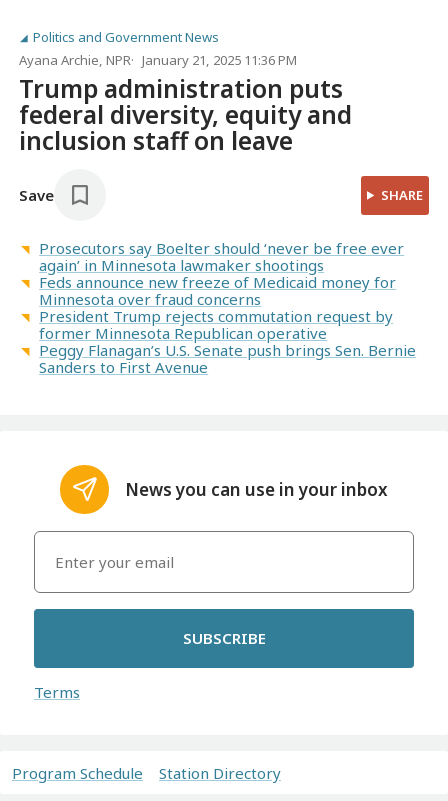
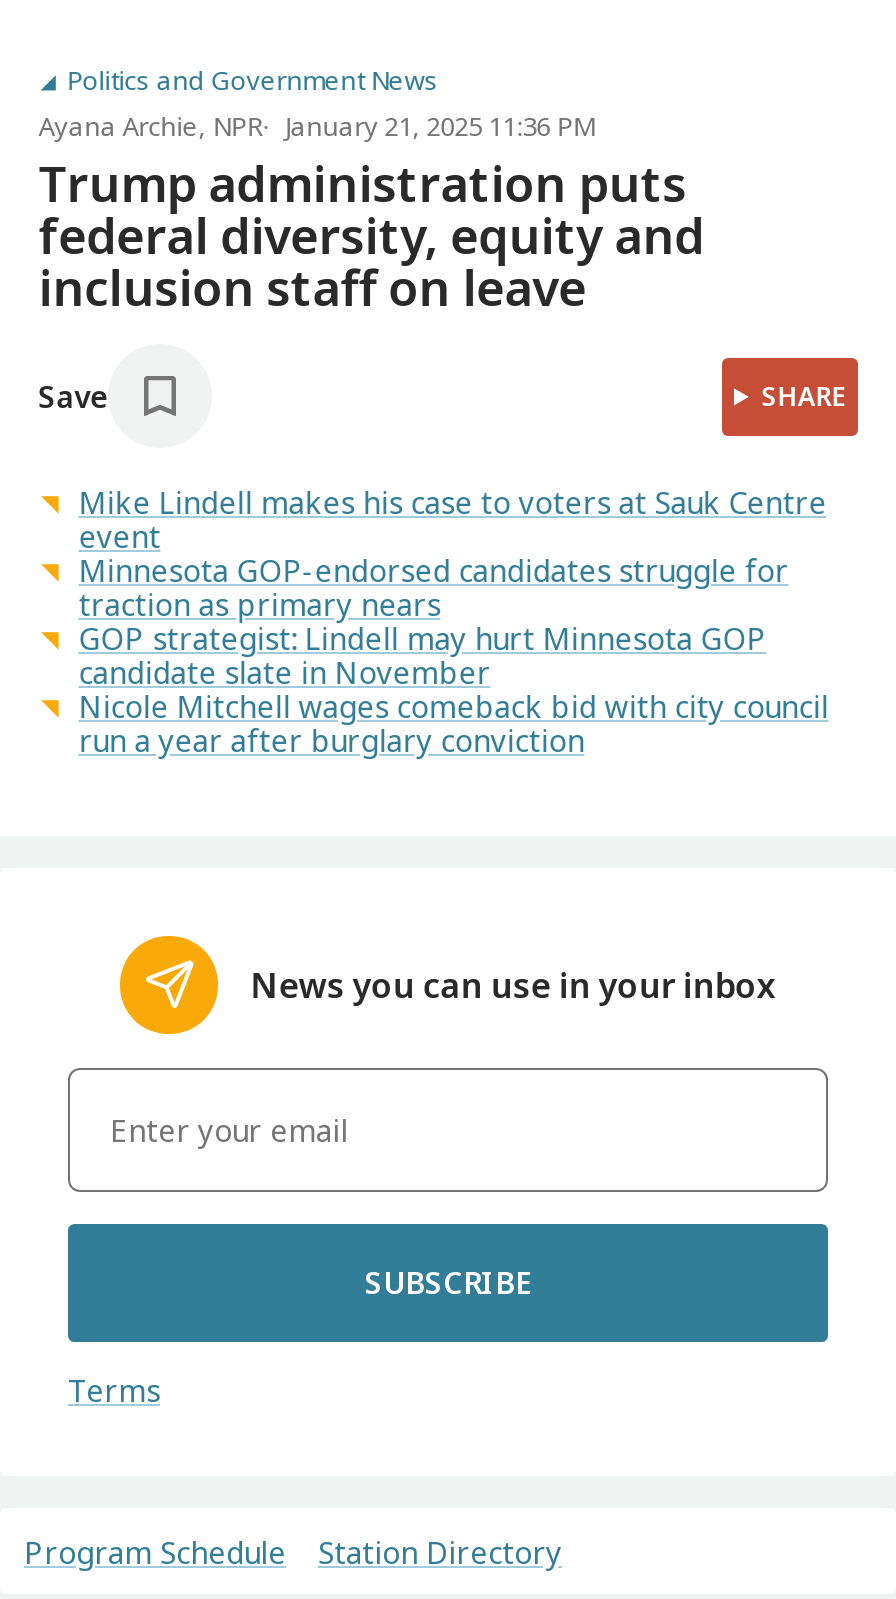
[39,238,416,377] Prosecutors say Boelter should ‘never be free ever | again’ in Minnesota lawmaker shootings | Feds announce new freeze of Medicaid money for | Minnesota over fraud concerns | President Trump rejects commutation request by | former Minnesota Republican operative | Peggy Flanagan’s U.S. Senate push brings Sen. Bernie | Sanders to First Avenue -> [78,483,828,761] Mike Lindell makes his case to voters at Sauk Centre | event | Minnesota GOP-endorsed candidates struggle for | traction as primary nears | GOP strategist: Lindell may hurt Minnesota GOP | candidate slate in November | Nicole Mitchell wages comeback bid with city council | run a year after burglary conviction

